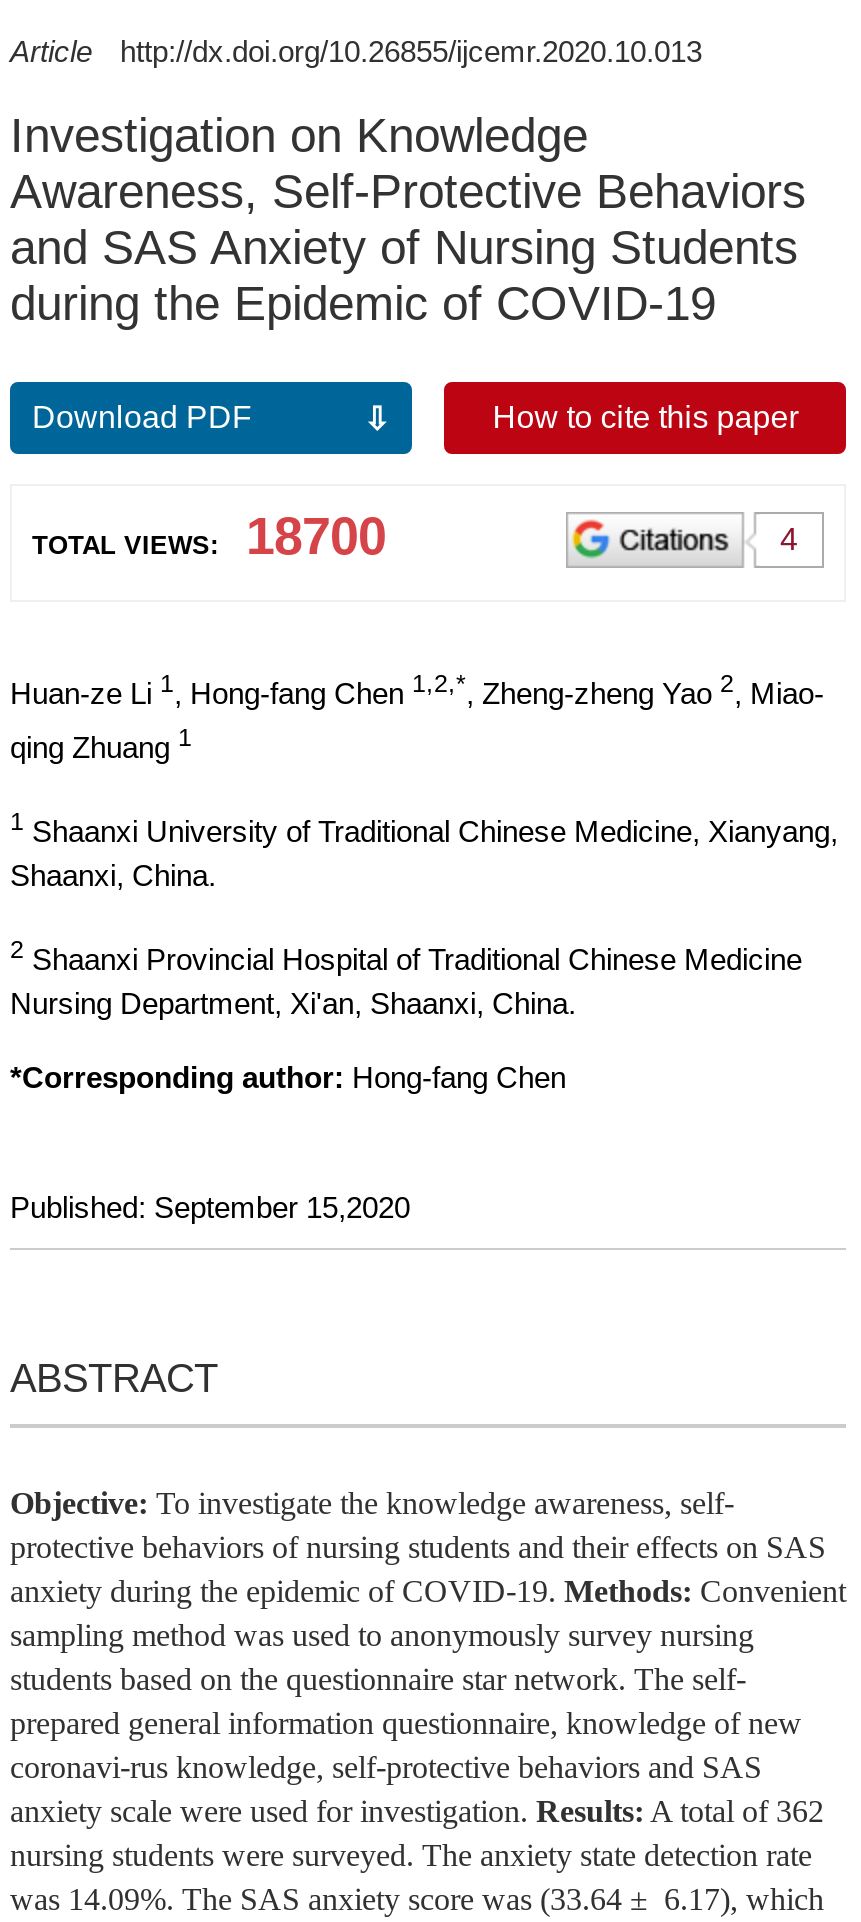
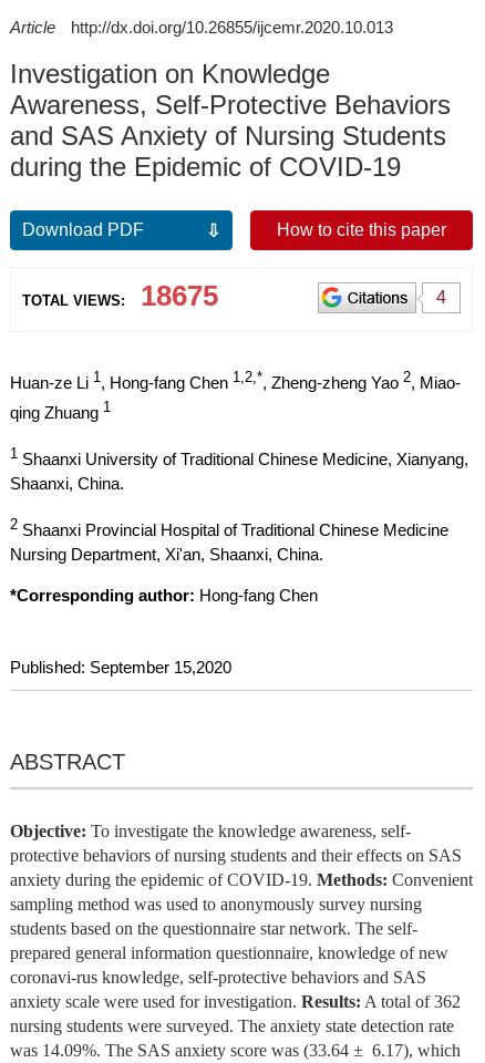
[32,506,386,566] TOTAL VIEWS: 18700 -> [22,279,218,312] TOTAL VIEWS: 18675

